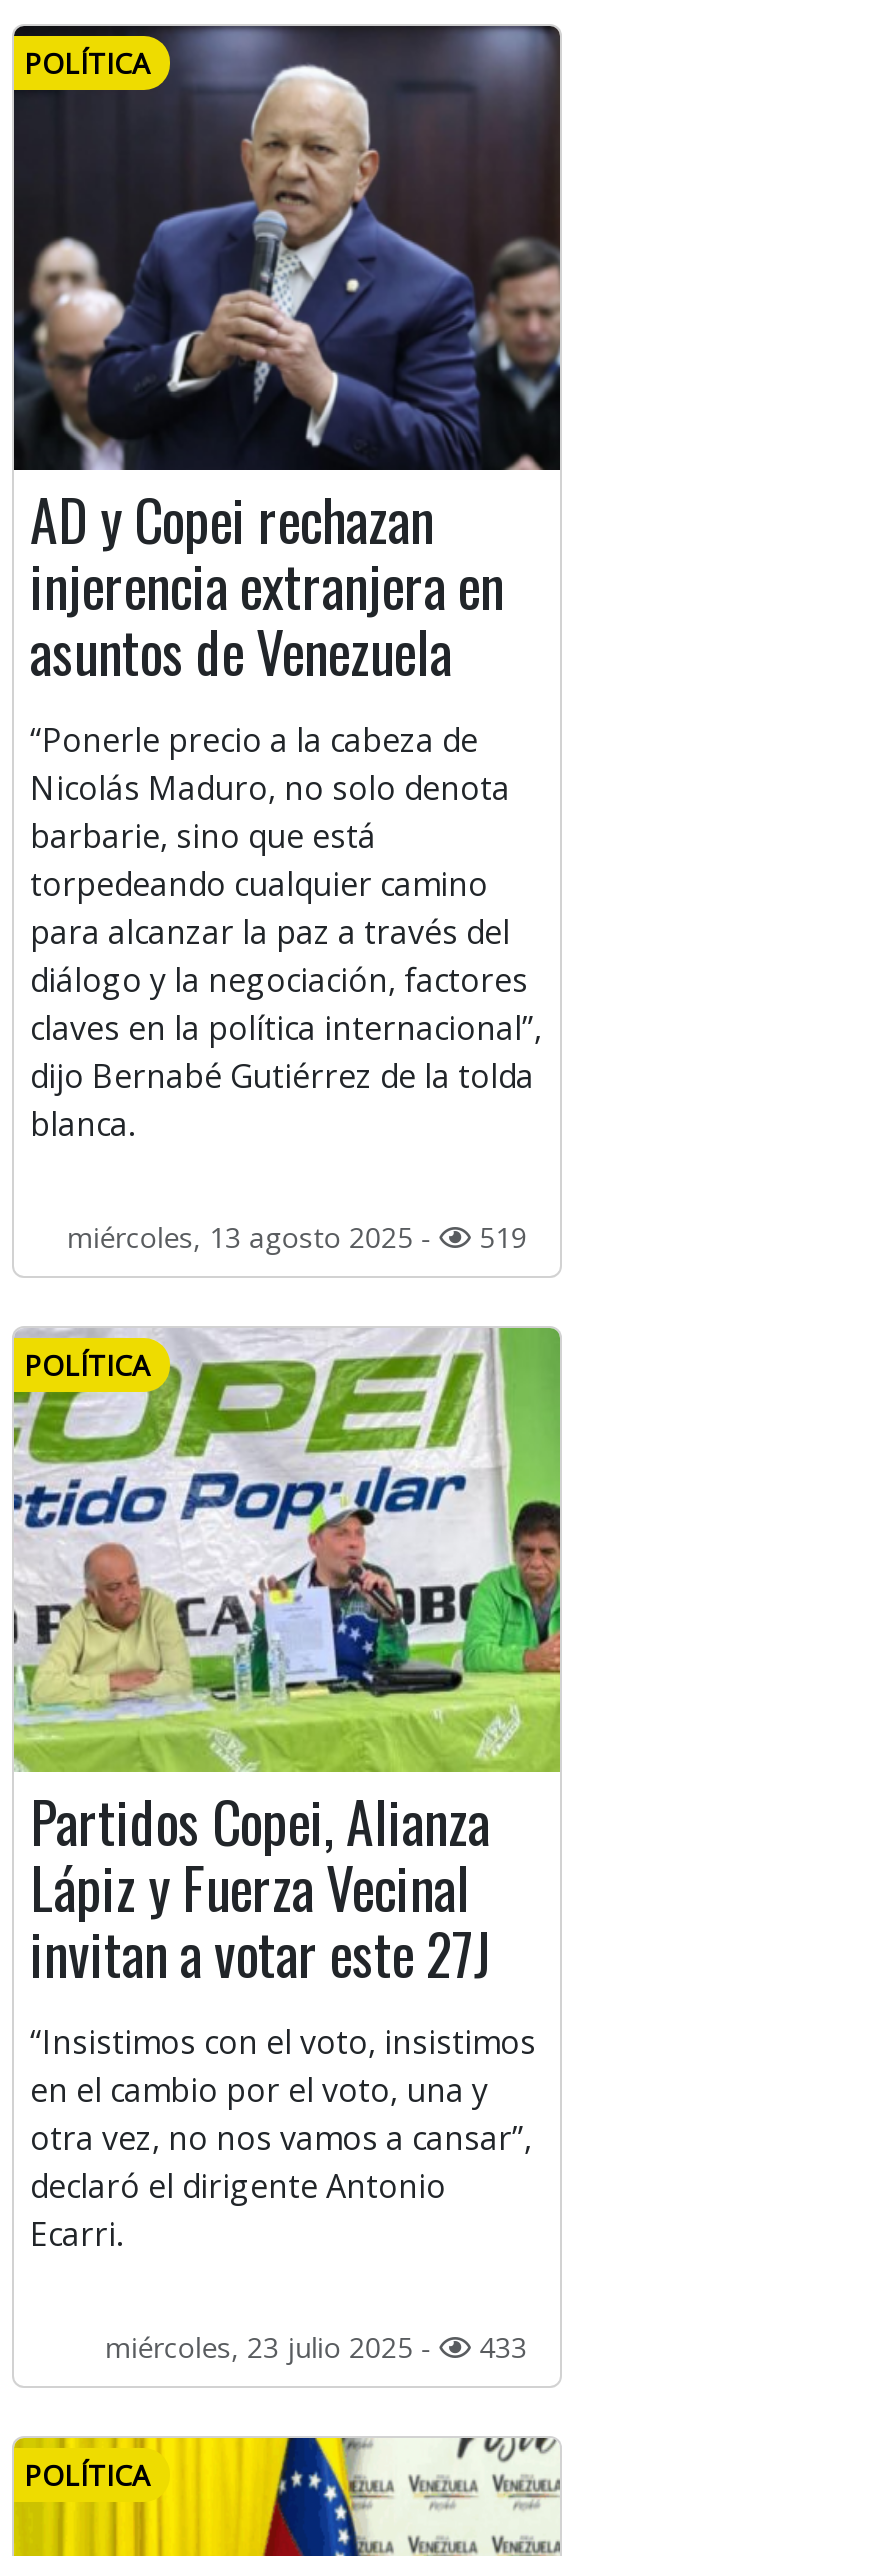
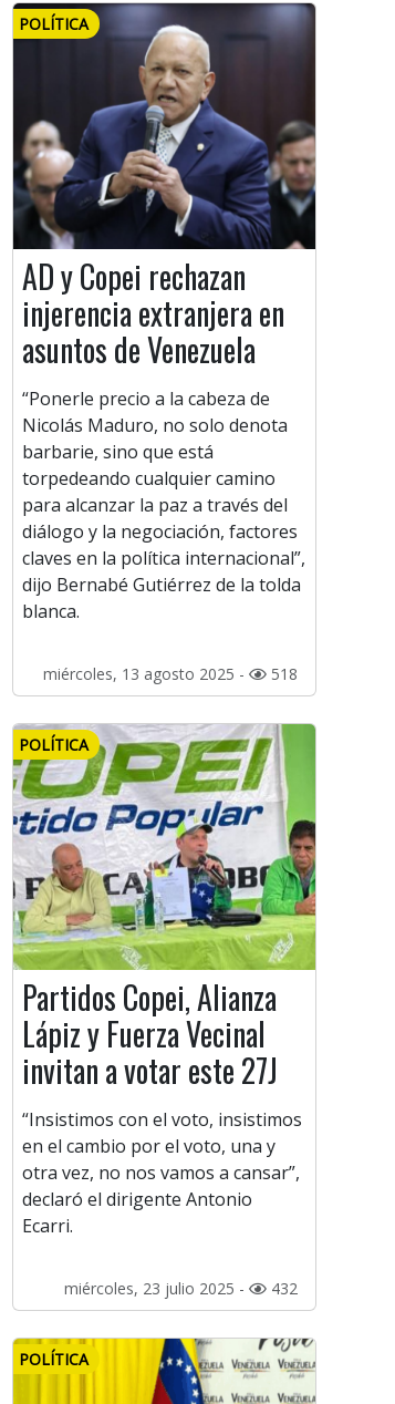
[67,1218,527,1256] miércoles, 13 agosto 2025 - 519 -> [43,663,297,684] miércoles, 13 agosto 2025 - 518
[105,2328,527,2366] miércoles, 23 julio 2025 - 433 -> [64,1278,297,1299] miércoles, 23 julio 2025 - 432

